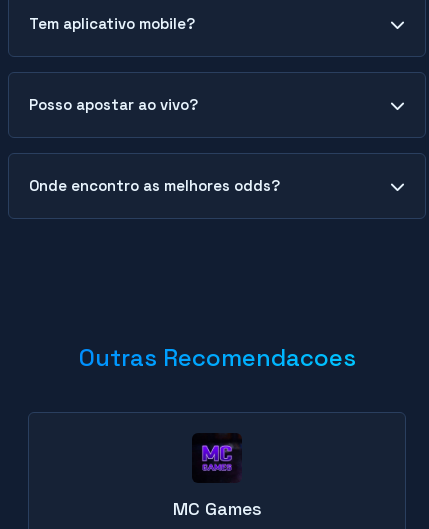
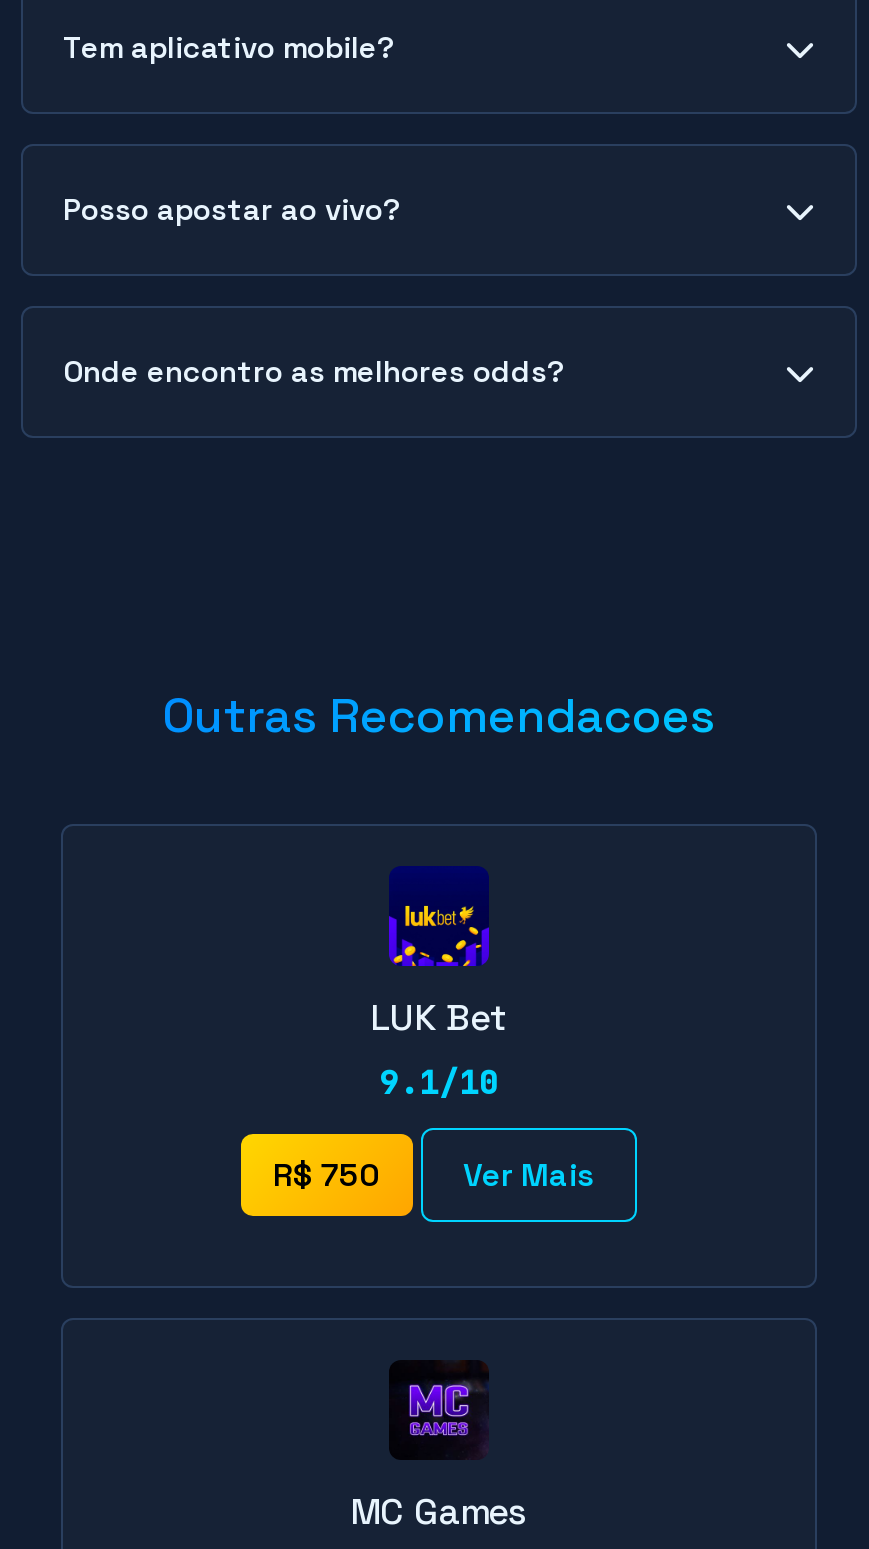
none -> [273,866,595,1196] [image] | LUK Bet | 9.1/10 | R$ 750 | Ver Mais

